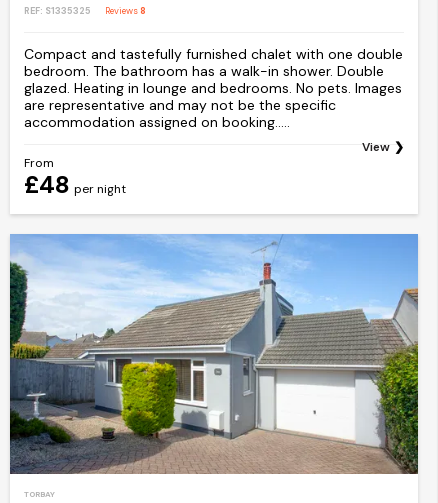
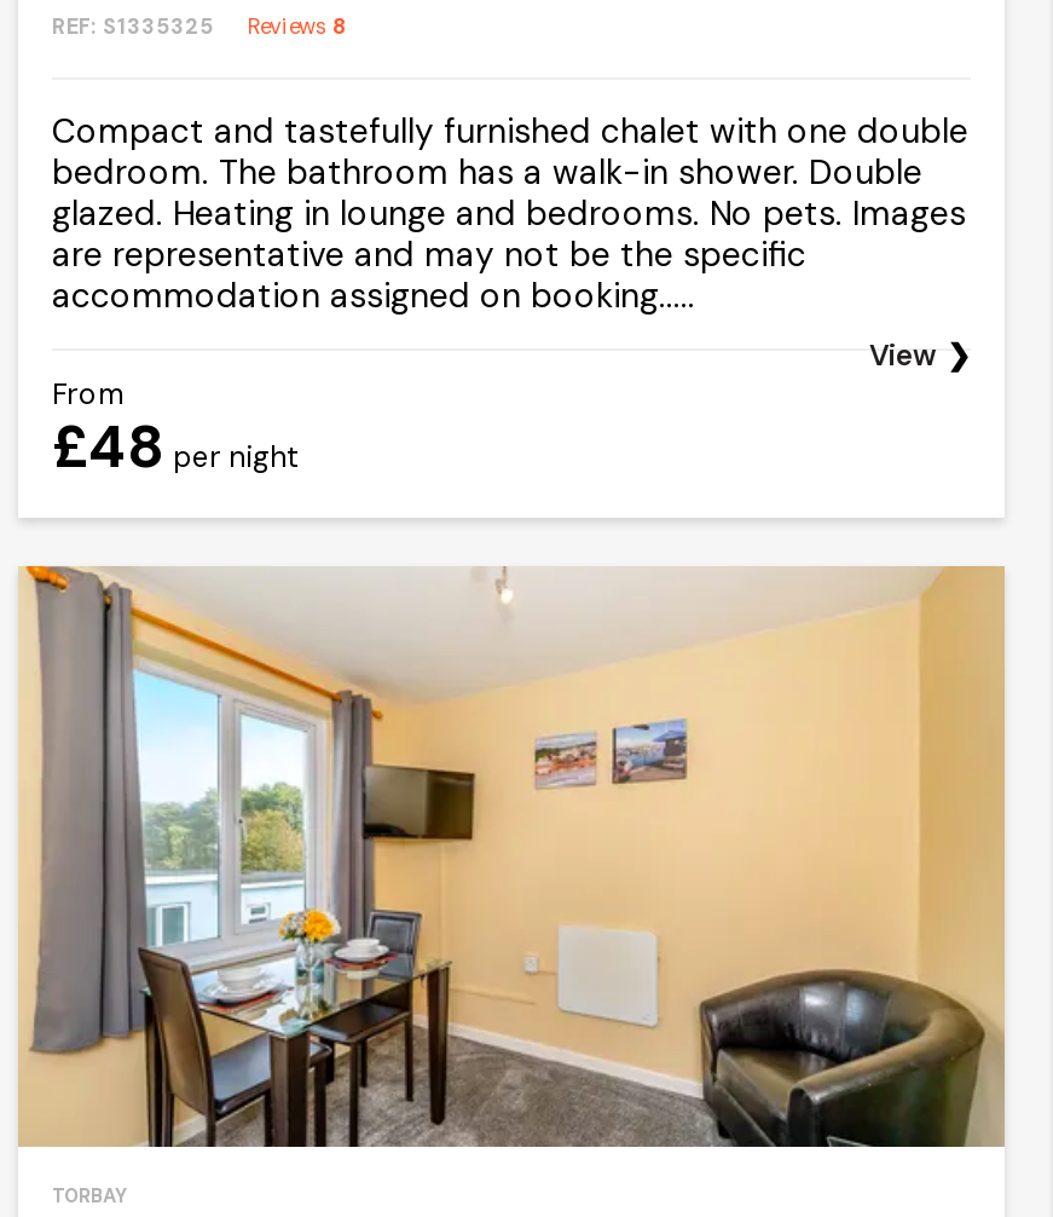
[9,233,419,475] [image] -> [18,564,1007,1149] [image]

